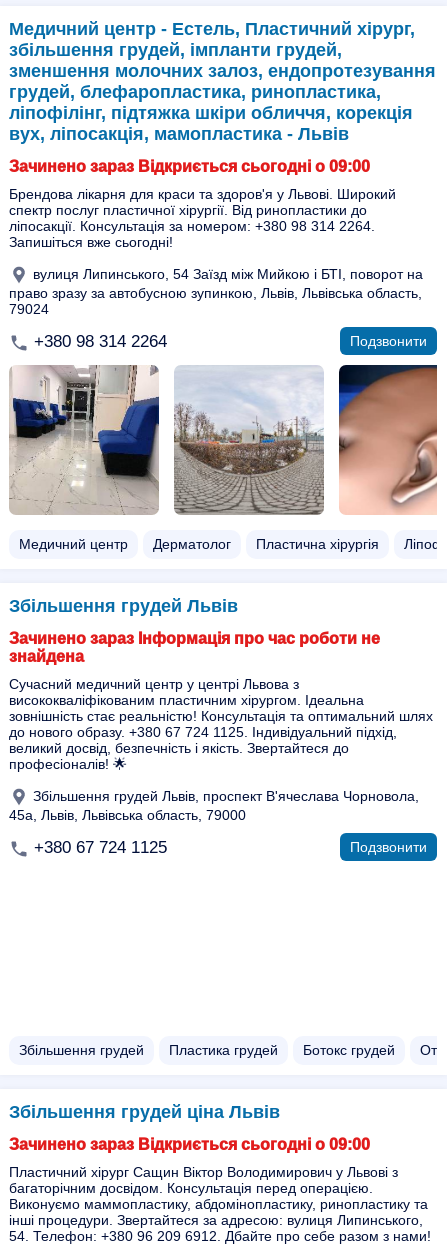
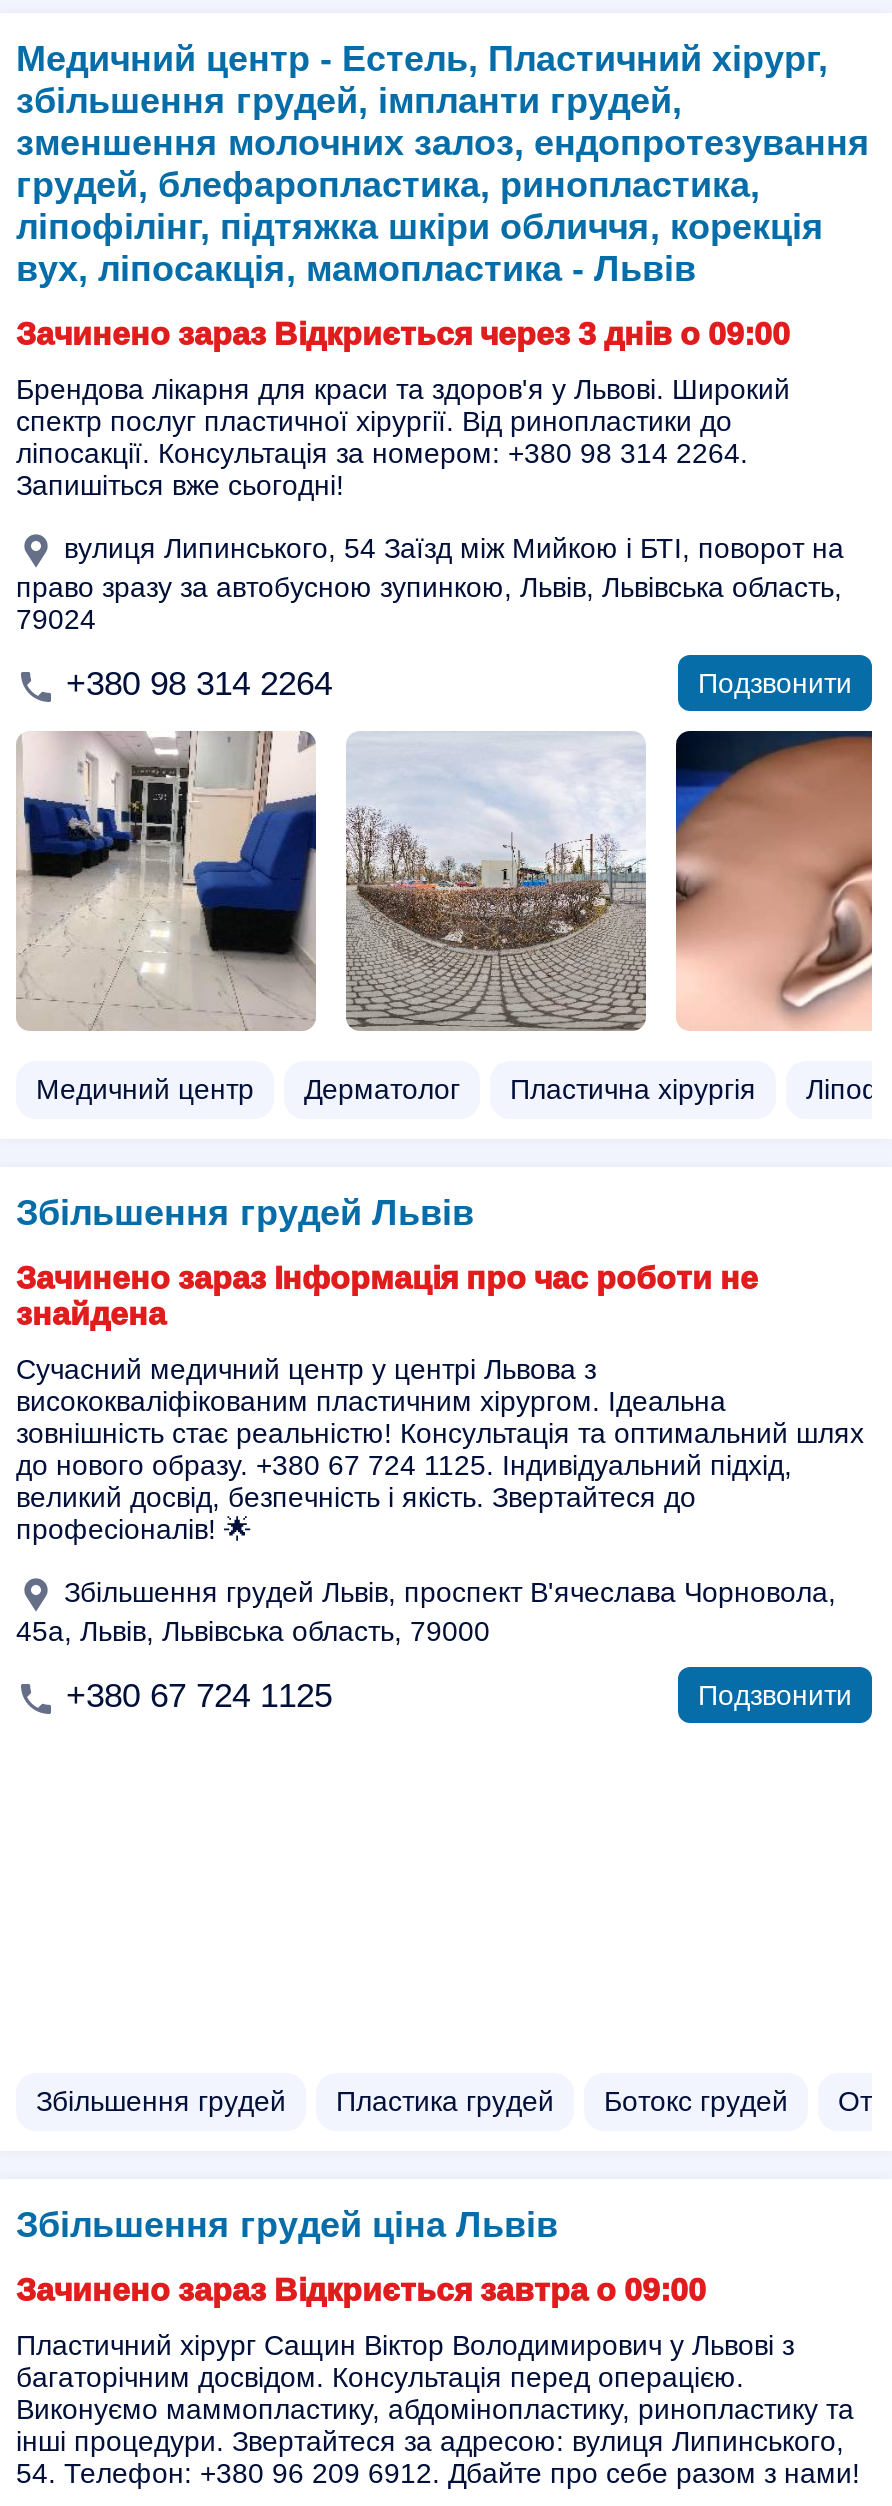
[9,158,370,175] Зачинено зараз Відкриється сьогодні о 09:00 -> [16,317,790,351] Зачинено зараз Відкриється через 3 днів о 09:00
[9,1136,370,1153] Зачинено зараз Відкриється сьогодні о 09:00 -> [16,2273,706,2307] Зачинено зараз Відкриється завтра о 09:00

